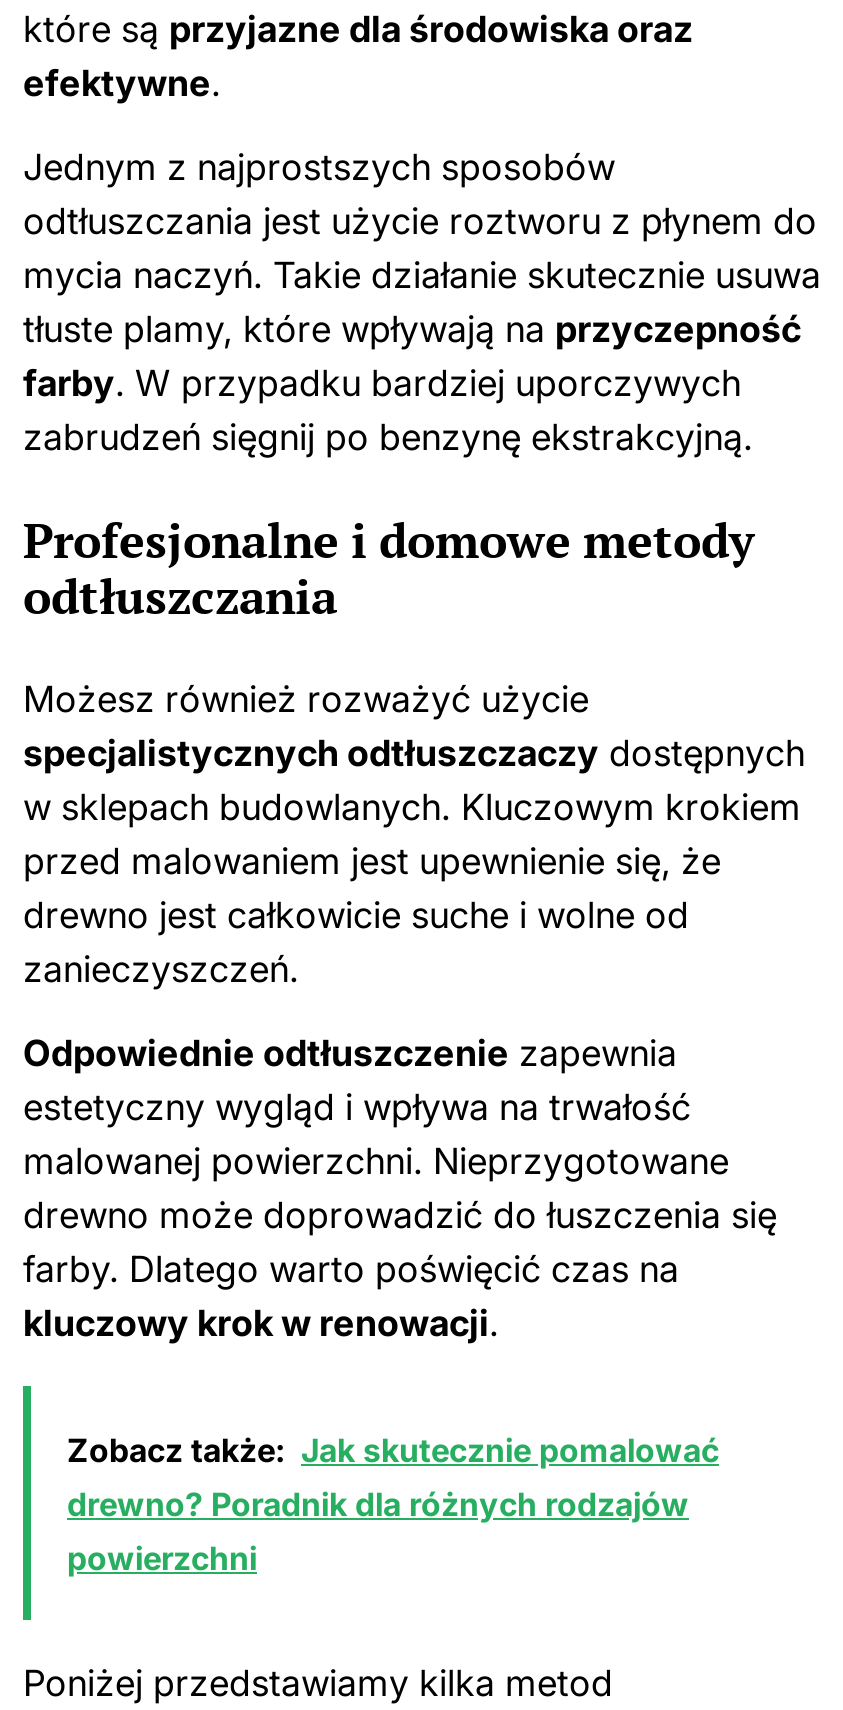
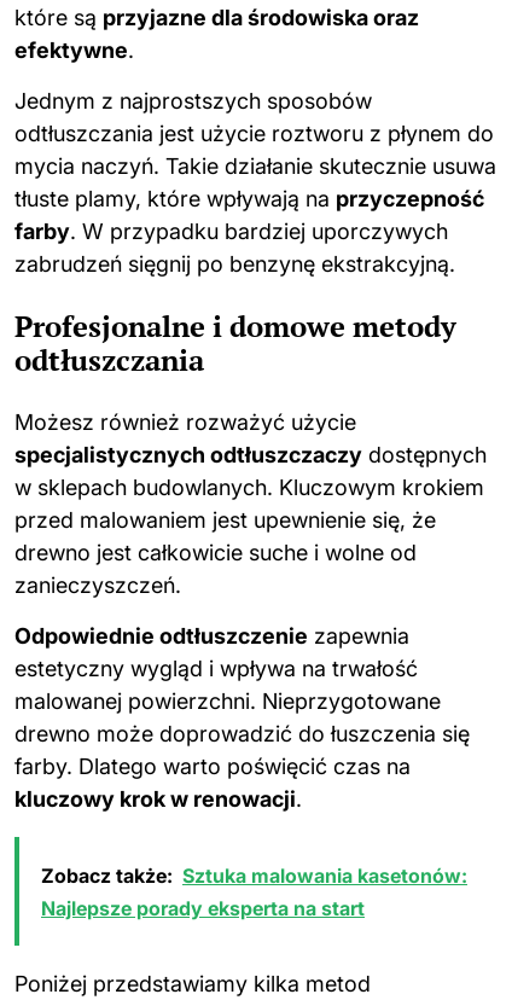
[67,1430,719,1578] Zobacz także: Jak skutecznie pomalować | drewno? Poradnik dla różnych rodzajów | powierzchni -> [41,863,467,920] Zobacz także: Sztuka malowania kasetonów: | Najlepsze porady eksperta na start

